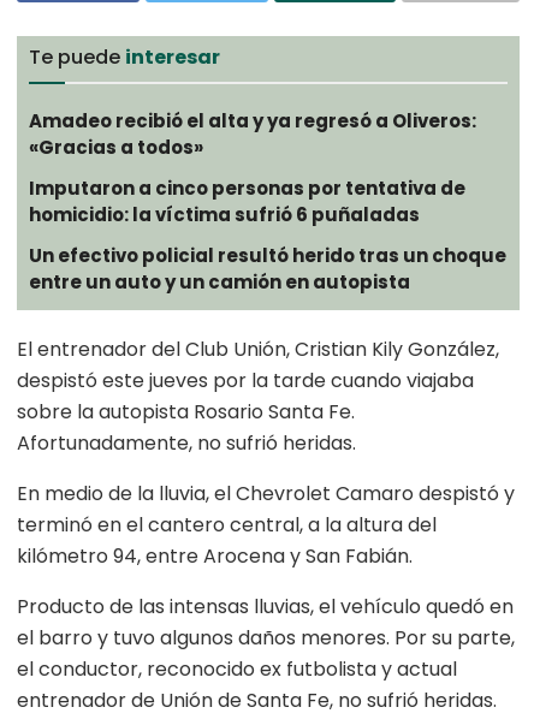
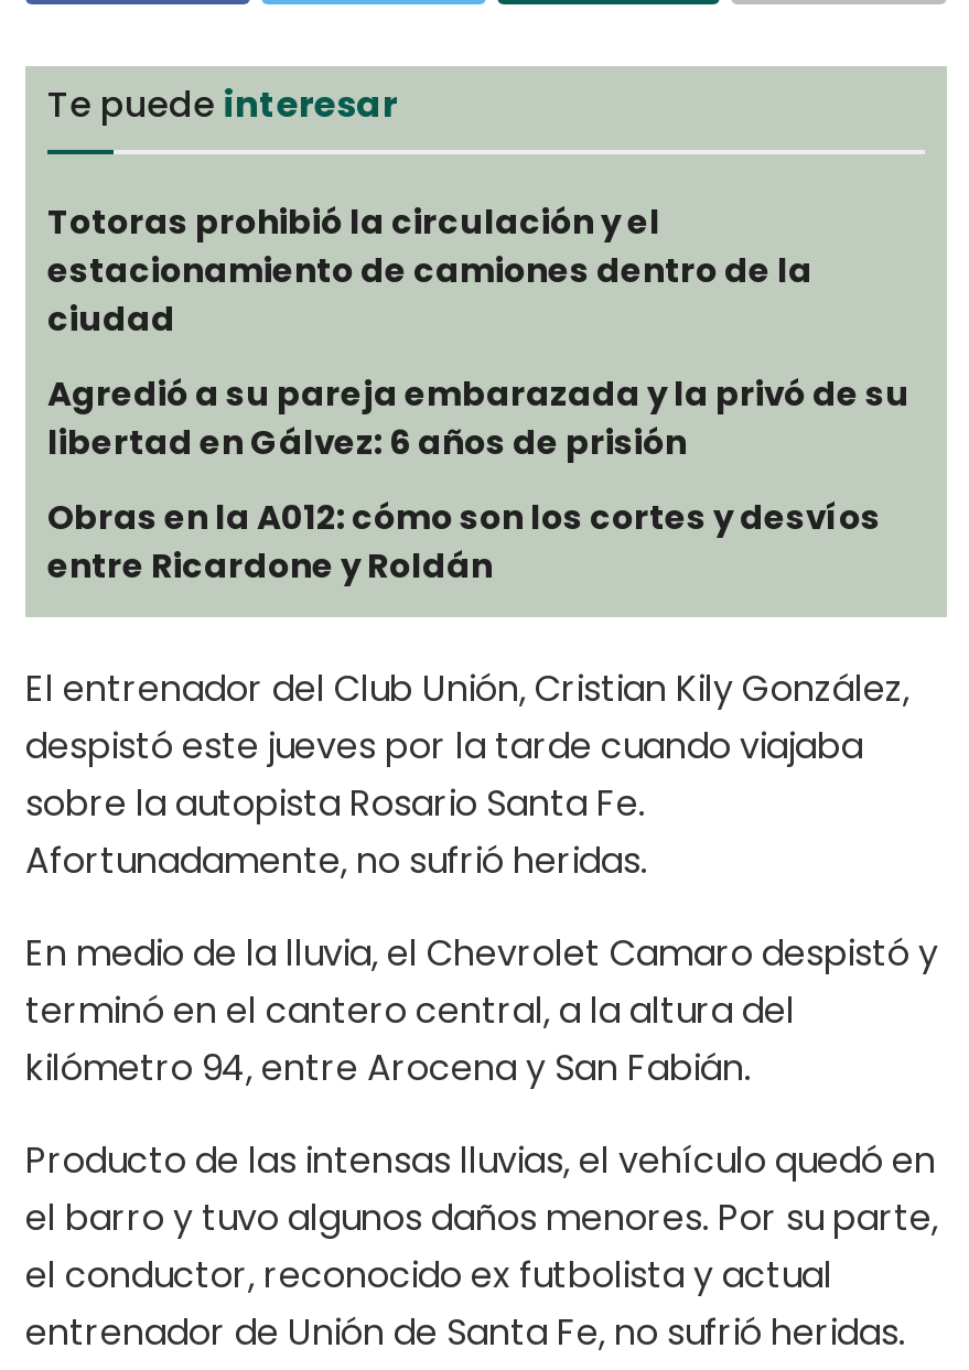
[29,108,476,160] Amadeo recibió el alta y ya regresó a Oliveros: | «Gracias a todos» -> [47,198,812,341] Totoras prohibió la circulación y el | estacionamiento de camiones dentro de la | ciudad
[29,175,465,227] Imputaron a cinco personas por tentativa de | homicidio: la víctima sufrió 6 puñaladas -> [47,370,909,465] Agredió a su pareja embarazada y la privó de su | libertad en Gálvez: 6 años de prisión
[29,243,506,294] Un efectivo policial resultó herido tras un choque | entre un auto y un camión en autopista -> [47,493,881,588] Obras en la A012: cómo son los cortes y desvíos | entre Ricardone y Roldán

